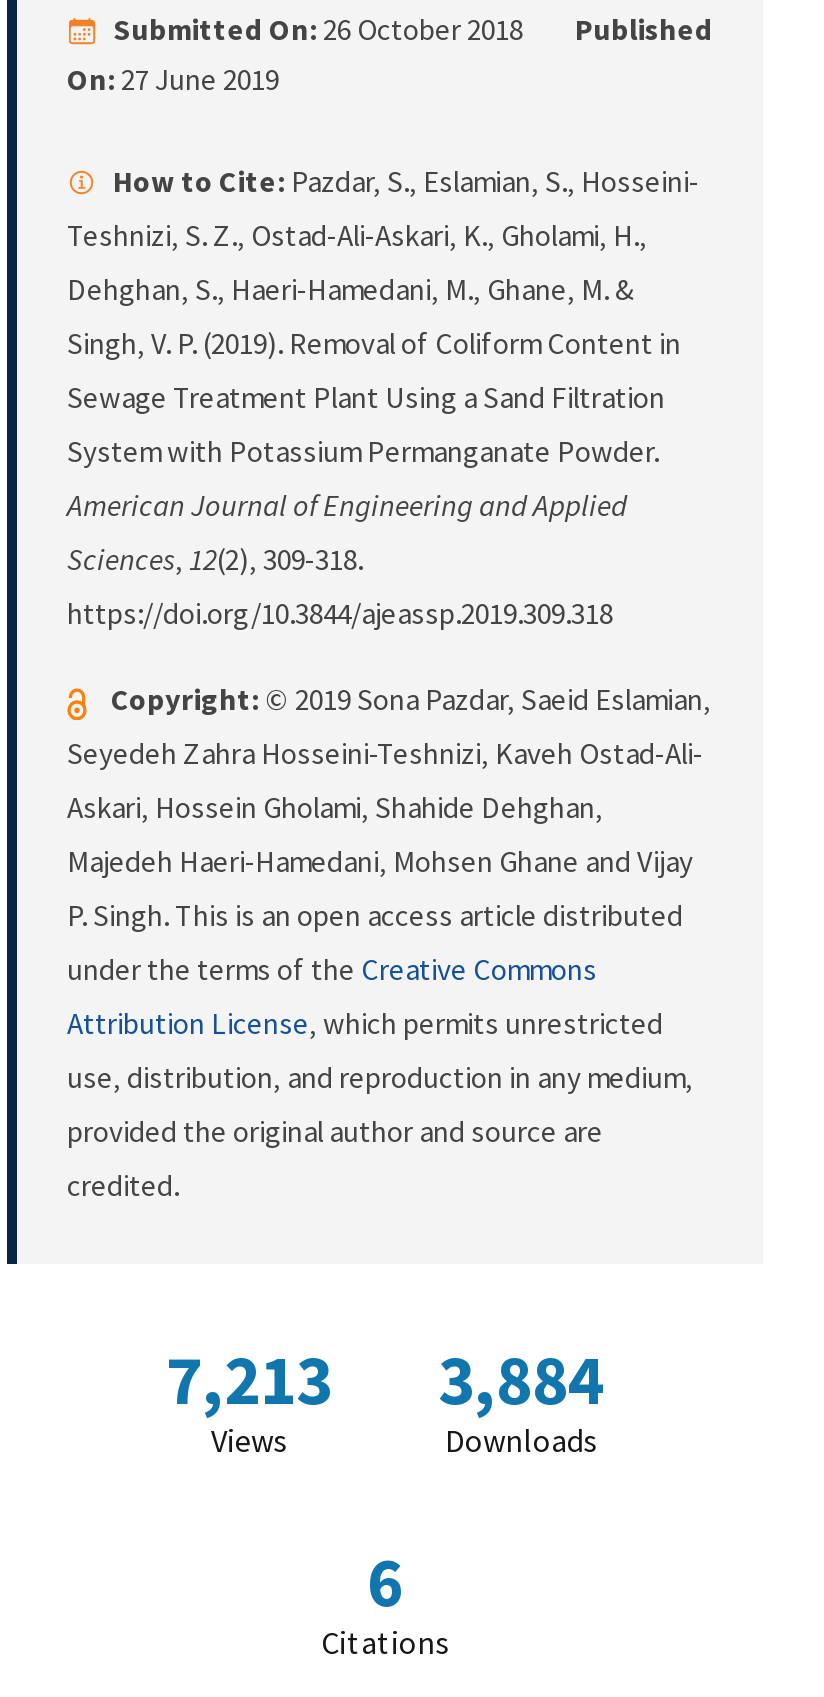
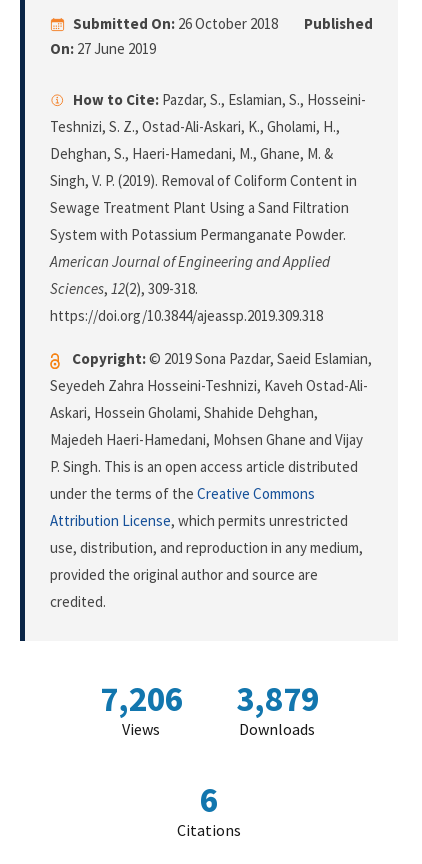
[166,1337,332,1425] 7,213 -> [99,677,182,721] 7,206
[438,1337,604,1425] 3,884 -> [235,677,318,721] 3,879

